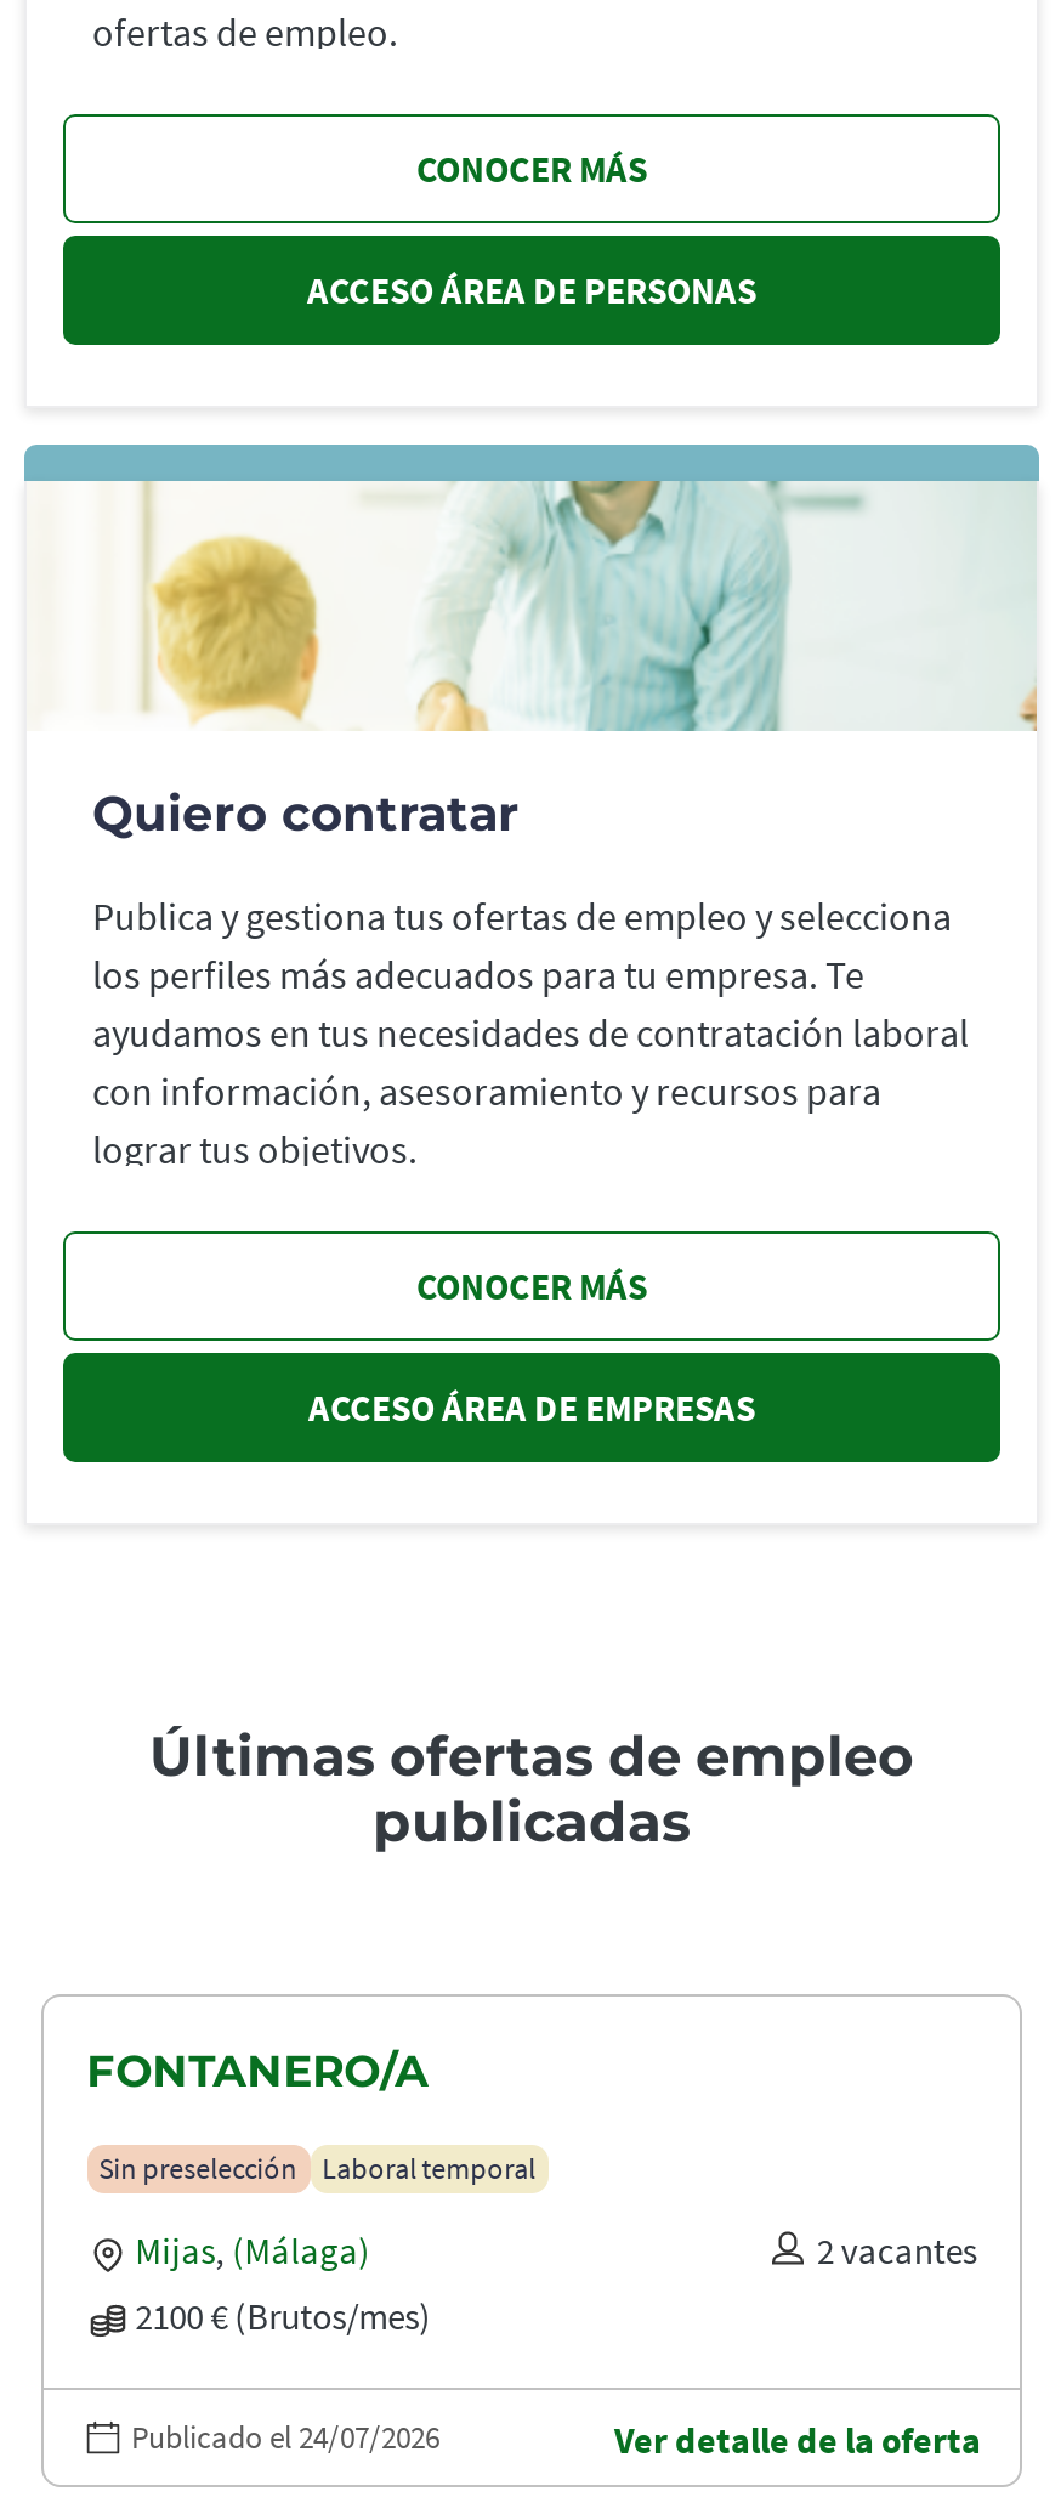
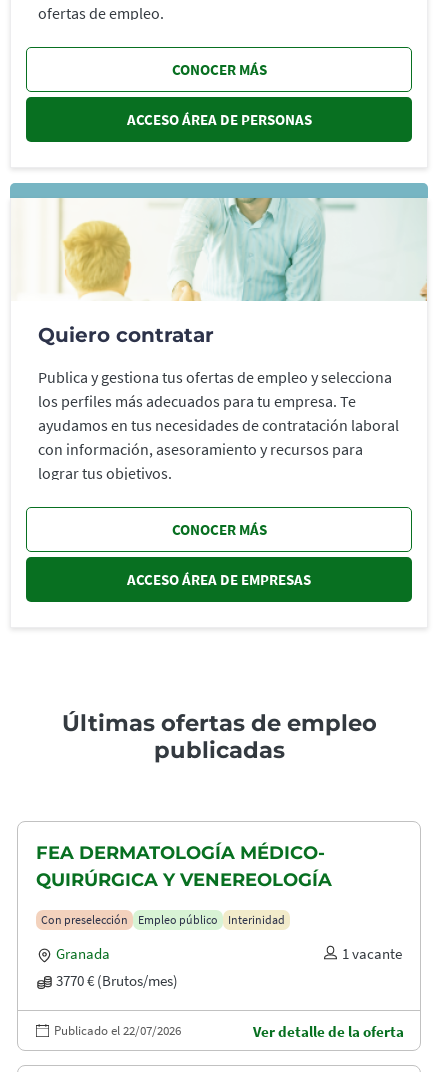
[86,2044,429,2098] FONTANERO/A -> [36,842,332,891] FEA DERMATOLOGÍA MÉDICO- | QUIRÚRGICA Y VENEREOLOGÍA
[99,2149,536,2185] Sin preselección | Laboral temporal -> [41,912,285,927] Con preselección | Empleo público | Interinidad
[135,2226,977,2338] Mijas, (Málaga) | 2 vacantes | 2100 € (Brutos/mes) -> [56,944,402,990] Granada | 1 vacante | 3770 € (Brutos/mes)
[131,2416,439,2457] Publicado el 24/07/2026 -> [54,1022,181,1039] Publicado el 22/07/2026

